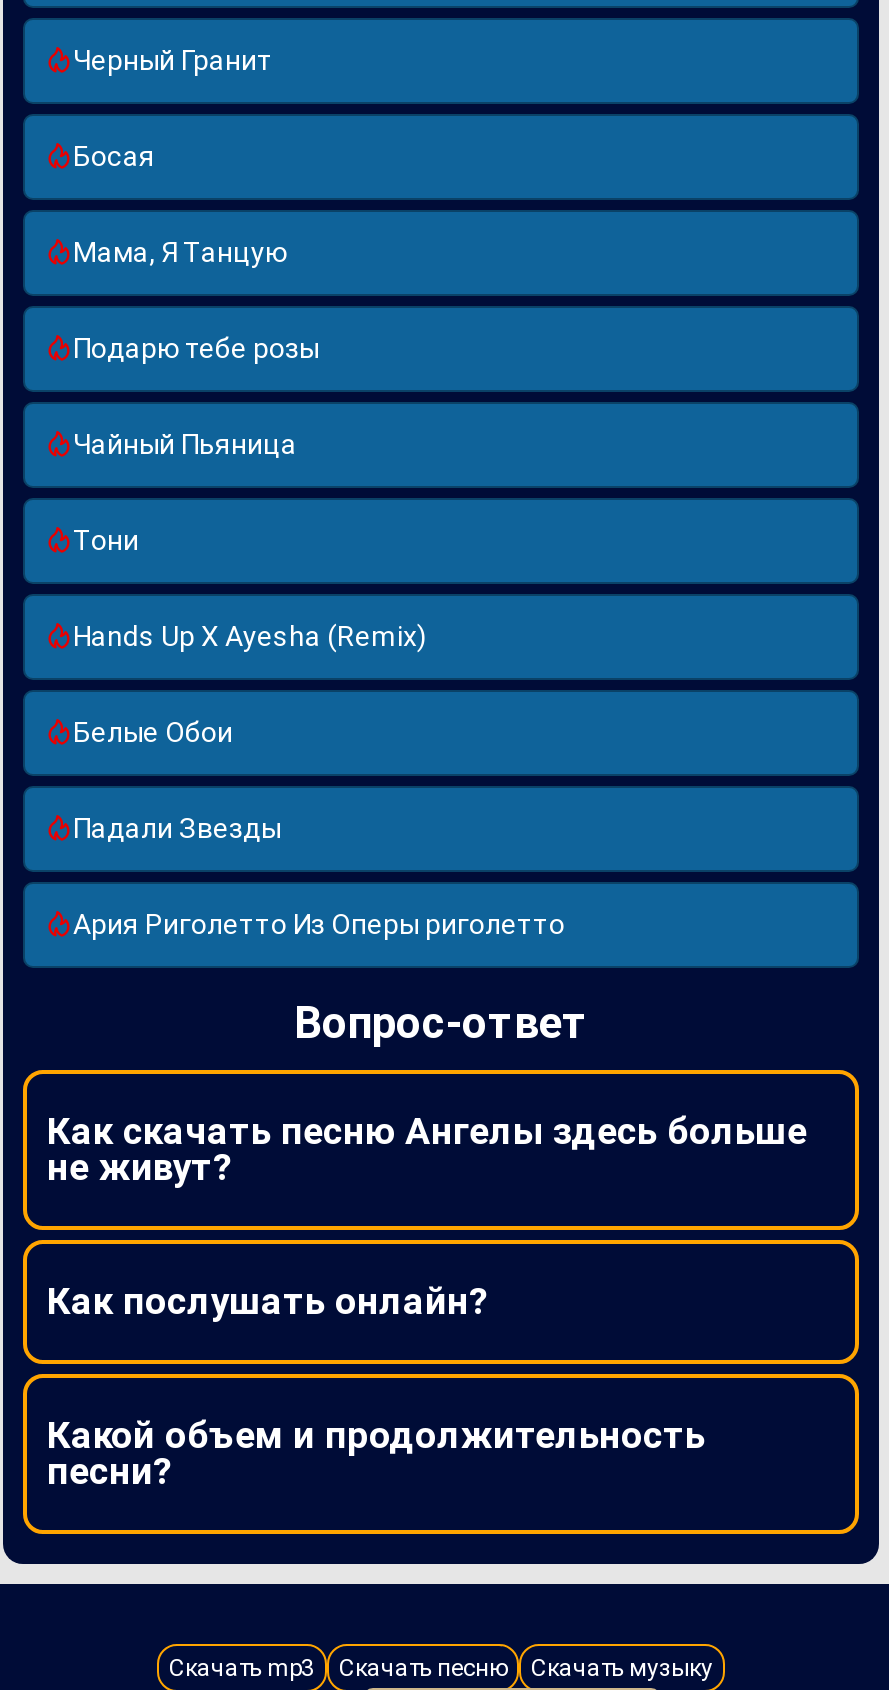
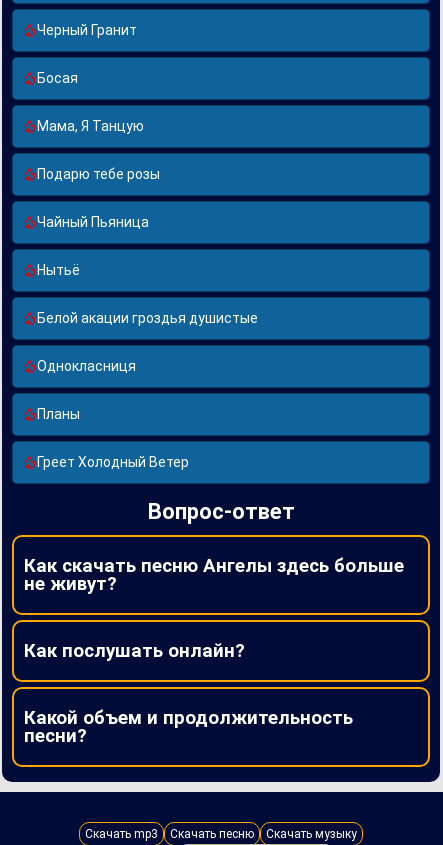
[73,524,139,556] Тони -> [37,262,80,278] Нытьё
[73,620,427,652] Hands Up X Ayesha (Remix) -> [37,310,258,326] Белой акации гроздья душистые
[73,716,233,748] Белые Обои -> [37,358,136,374] Однокласниця
[73,812,281,844] Падали Звезды -> [37,406,80,422] Планы
[73,908,565,940] Ария Риголетто Из Оперы риголетто -> [37,454,189,470] Греет Холодный Ветер

